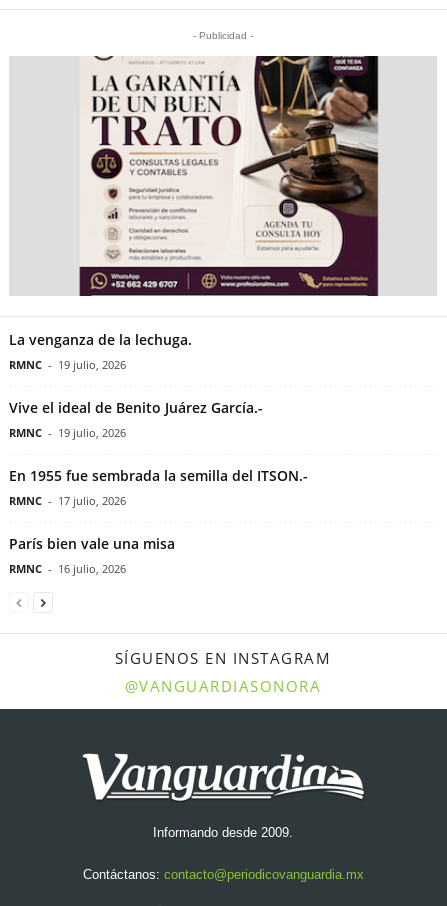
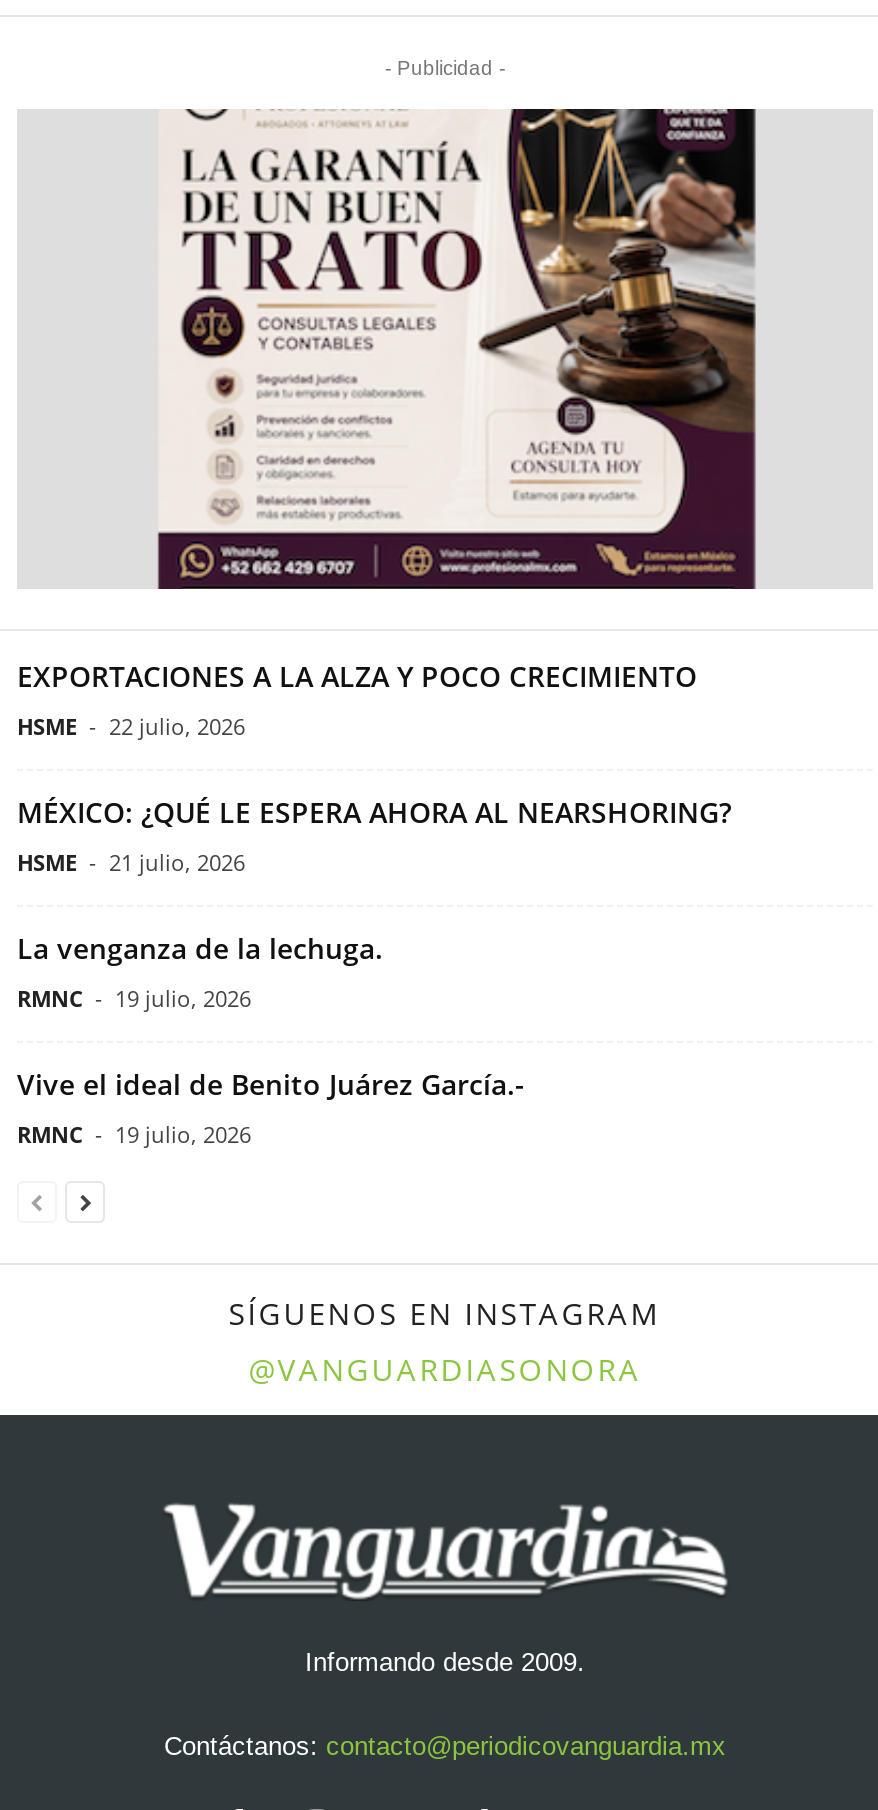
none -> [17,657,731,877] EXPORTACIONES A LA ALZA Y POCO CRECIMIENTO | HSME - 22 julio, 2026 | MÉXICO: ¿QUÉ LE ESPERA AHORA AL NEARSHORING? | HSME - 21 julio, 2026
moved [9,330,267,440] -> [17,929,533,1149]: La venganza de la lechuga. | RMNC - 19 julio, 2026 | Vive el ideal de Benito Juárez García.- | RMNC - 19 julio, 2026
[9,466,308,576] En 1955 fue sembrada la semilla del ITSON.- | RMNC - 17 julio, 2026 | París bien vale una misa | RMNC - 16 julio, 2026 -> none

